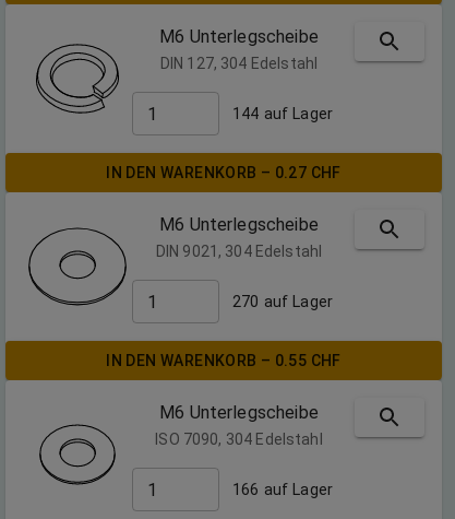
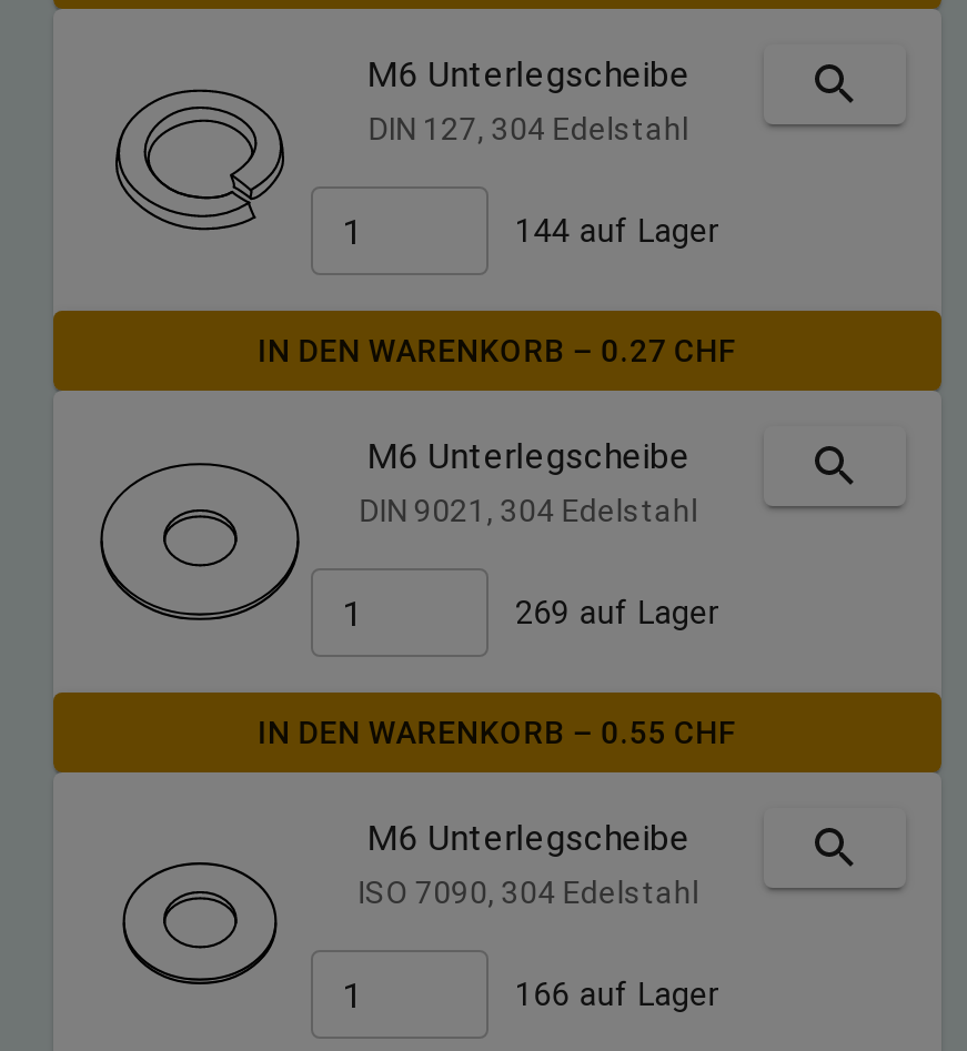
[232,292,333,311] 270 auf Lager -> [515,594,719,631] 269 auf Lager

